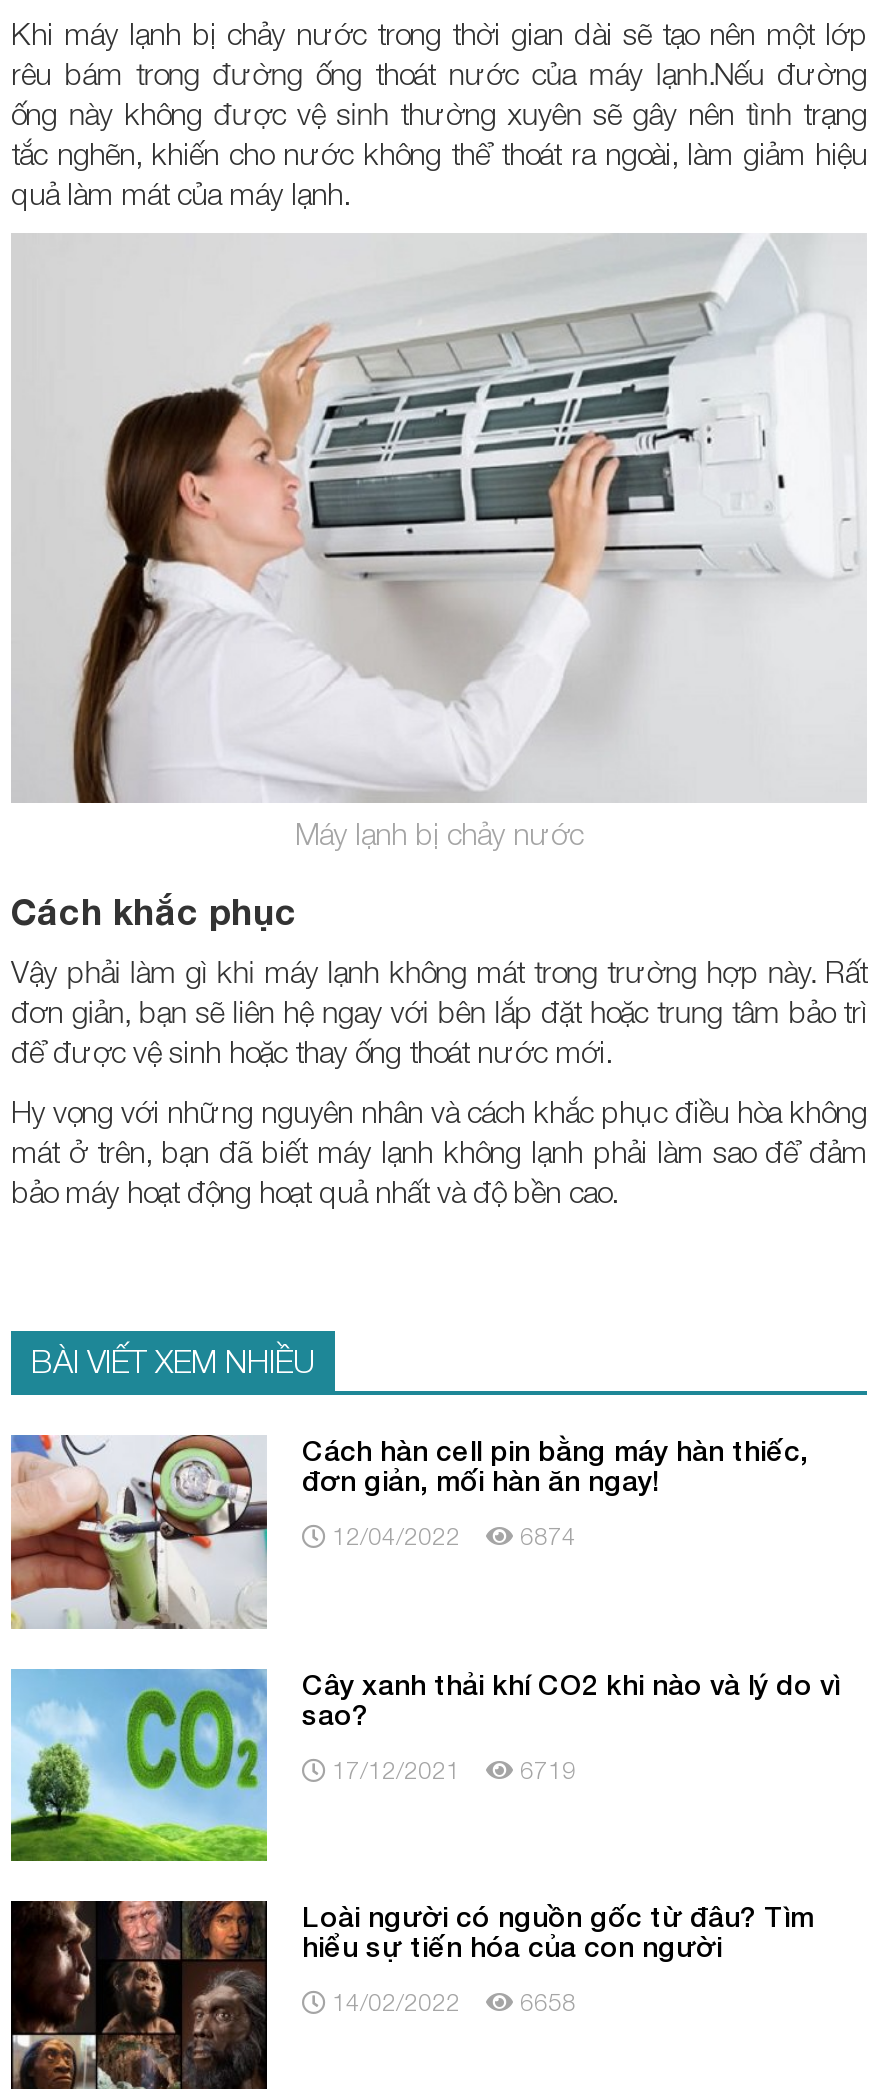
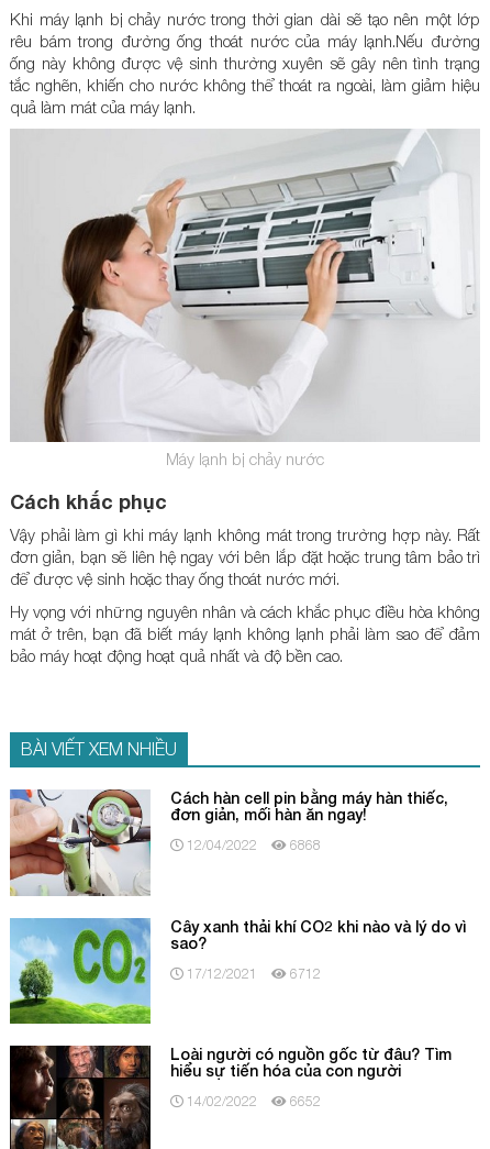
[326,1522,576,1552] 12/04/2022 6874 -> [183,837,320,854] 12/04/2022 6868
[326,1754,576,1784] 17/12/2021 6719 -> [183,965,320,981] 17/12/2021 6712
[326,1987,576,2017] 14/02/2022 6658 -> [183,1093,320,1109] 14/02/2022 6652

